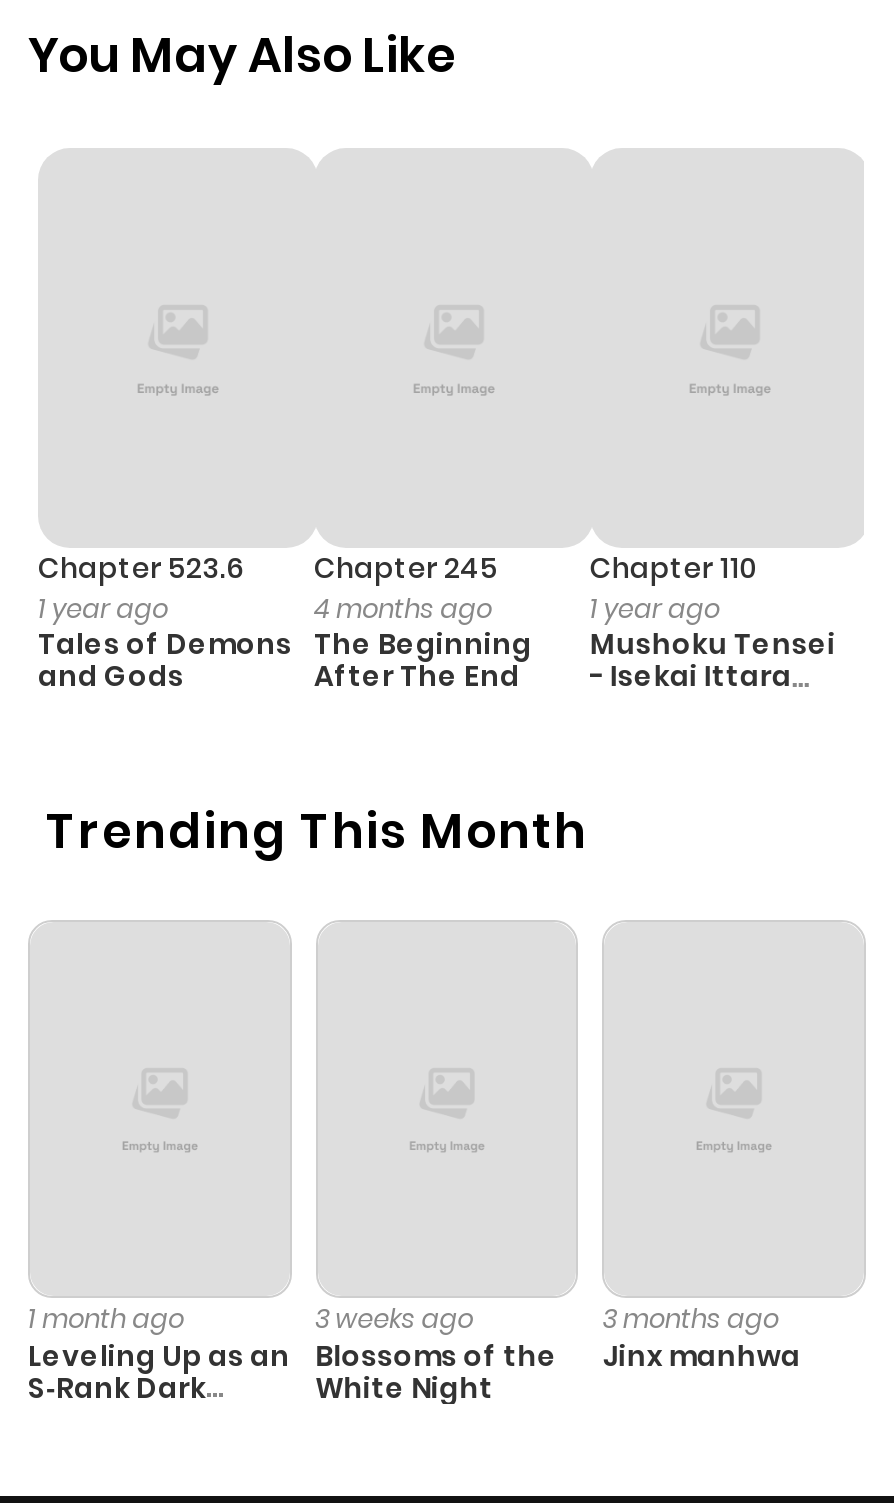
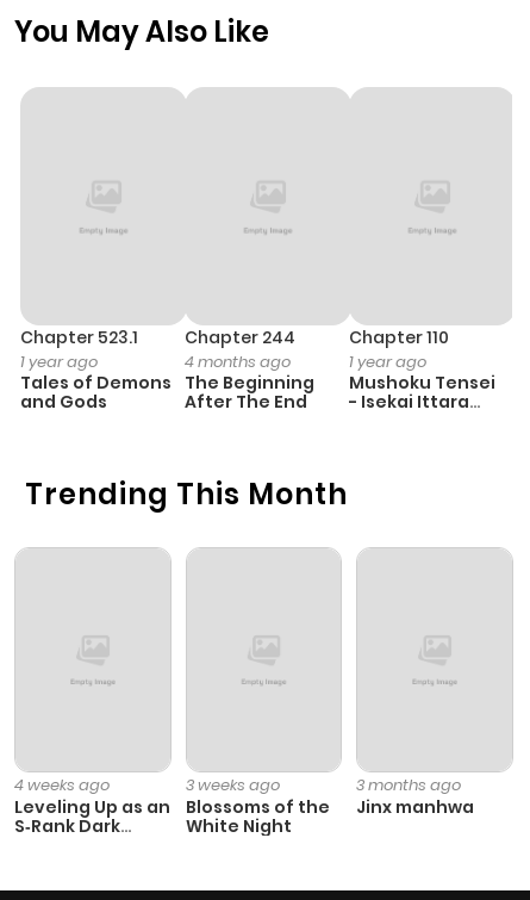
[38,549,244,589] Chapter 523.6 -> [20,326,138,350] Chapter 523.1
[314,549,498,589] Chapter 245 -> [184,326,295,350] Chapter 244
[28,1300,184,1338] 1 month ago -> [14,773,110,796] 4 weeks ago

